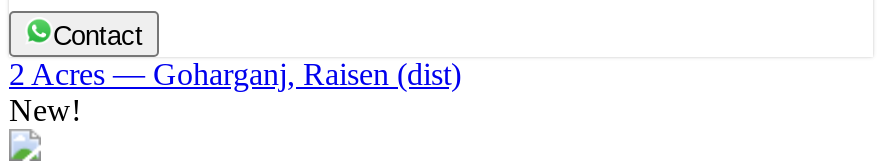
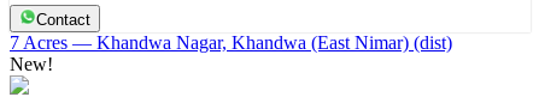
[9,58,461,92] 2 Acres— Goharganj, Raisen (dist) -> [10,33,452,53] 7 Acres— Khandwa Nagar, Khandwa (East Nimar) (dist)

